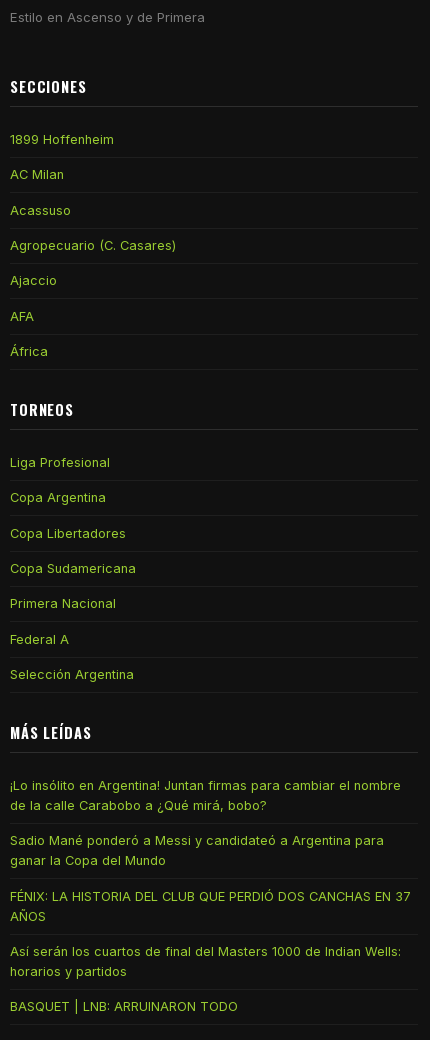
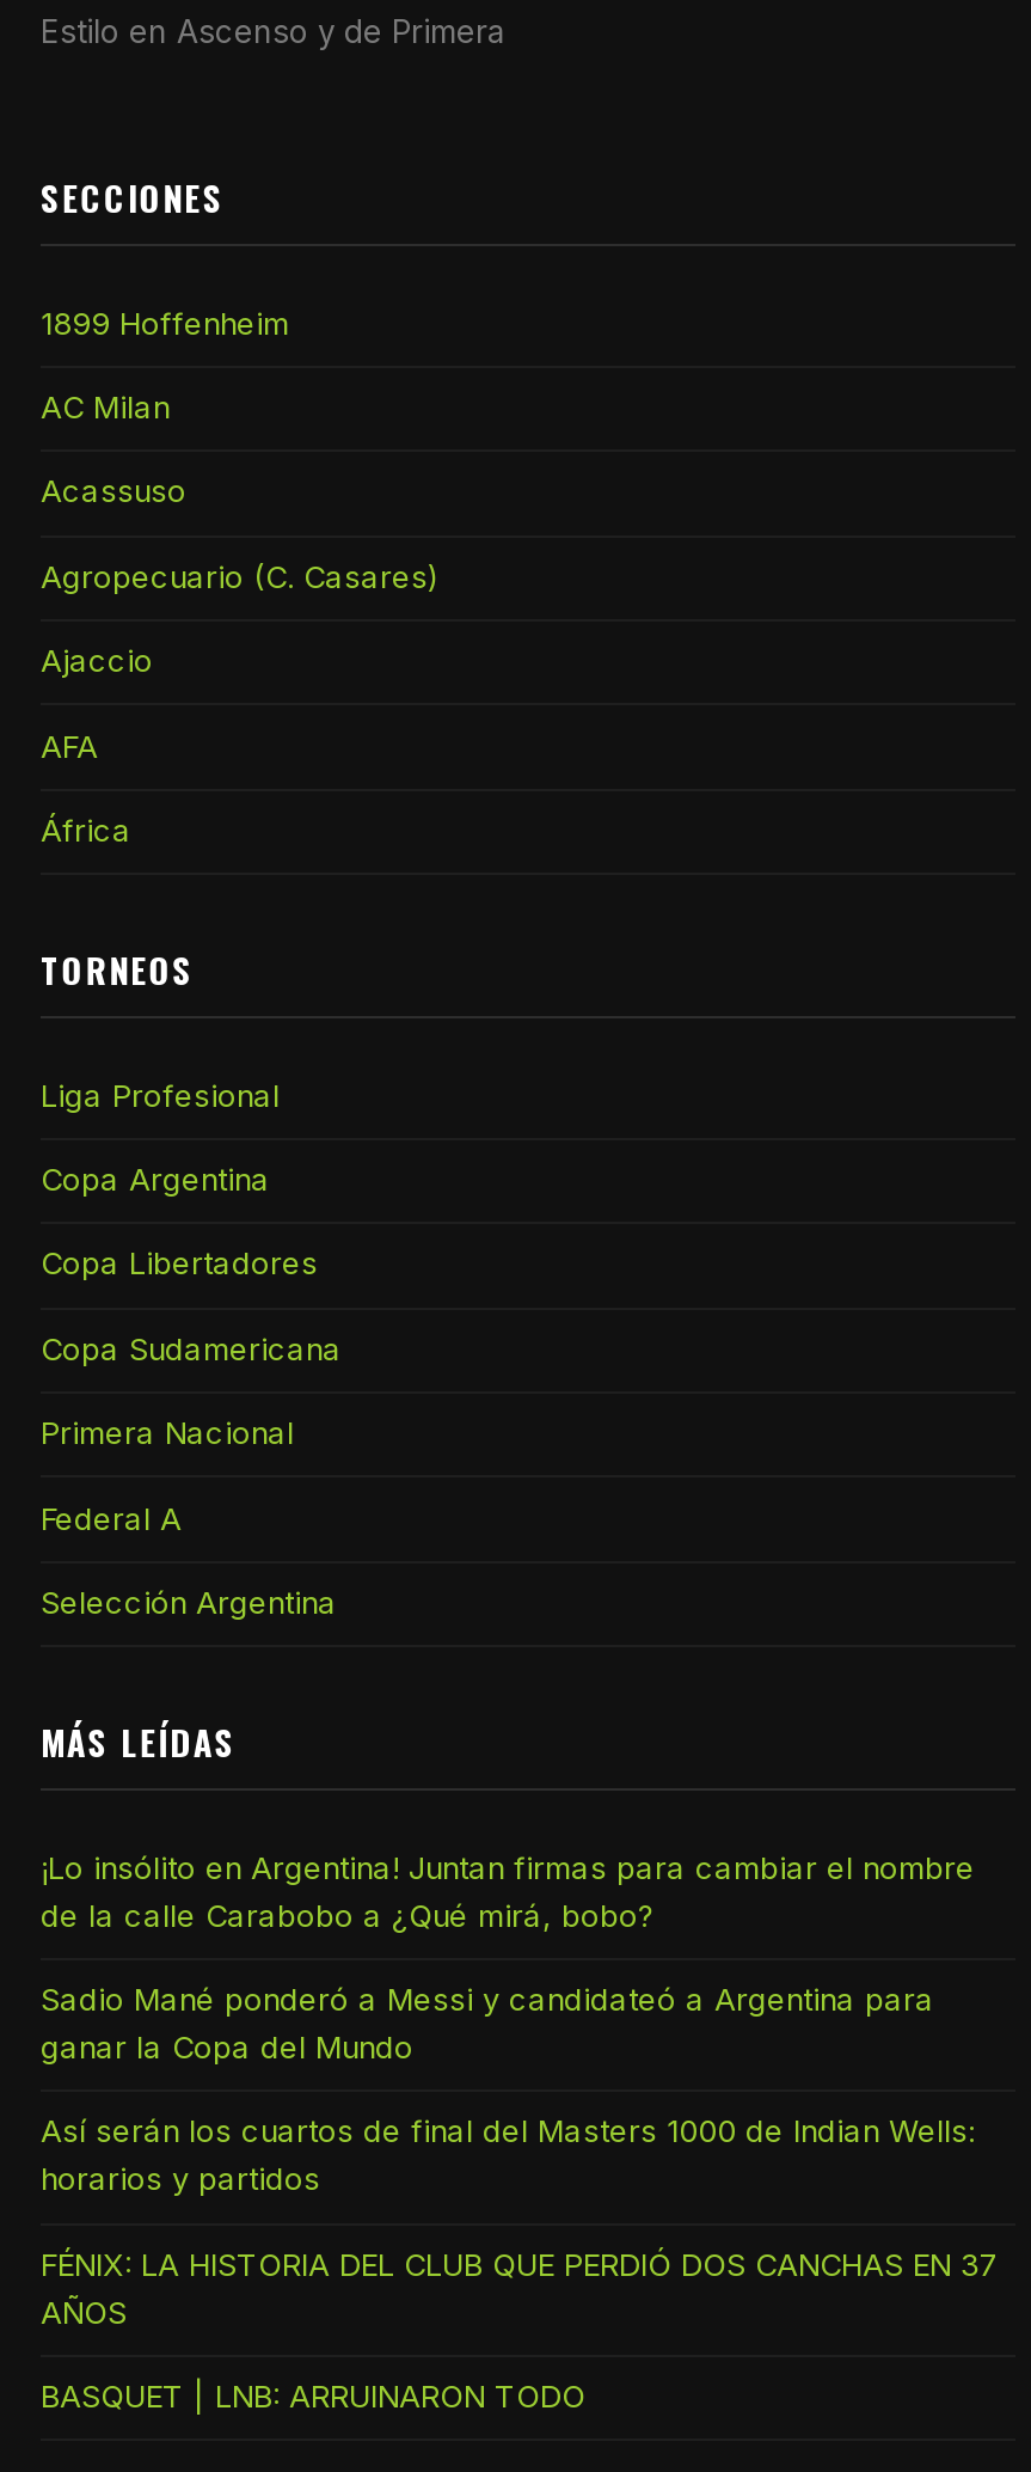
moved [10,888,411,923] -> [41,2247,999,2331]: FÉNIX: LA HISTORIA DEL CLUB QUE PERDIÓ DOS CANCHAS EN 37 | AÑOS
moved [10,944,401,979] -> [41,2115,975,2198]: Así serán los cuartos de final del Masters 1000 de Indian Wells: | horarios y partidos

